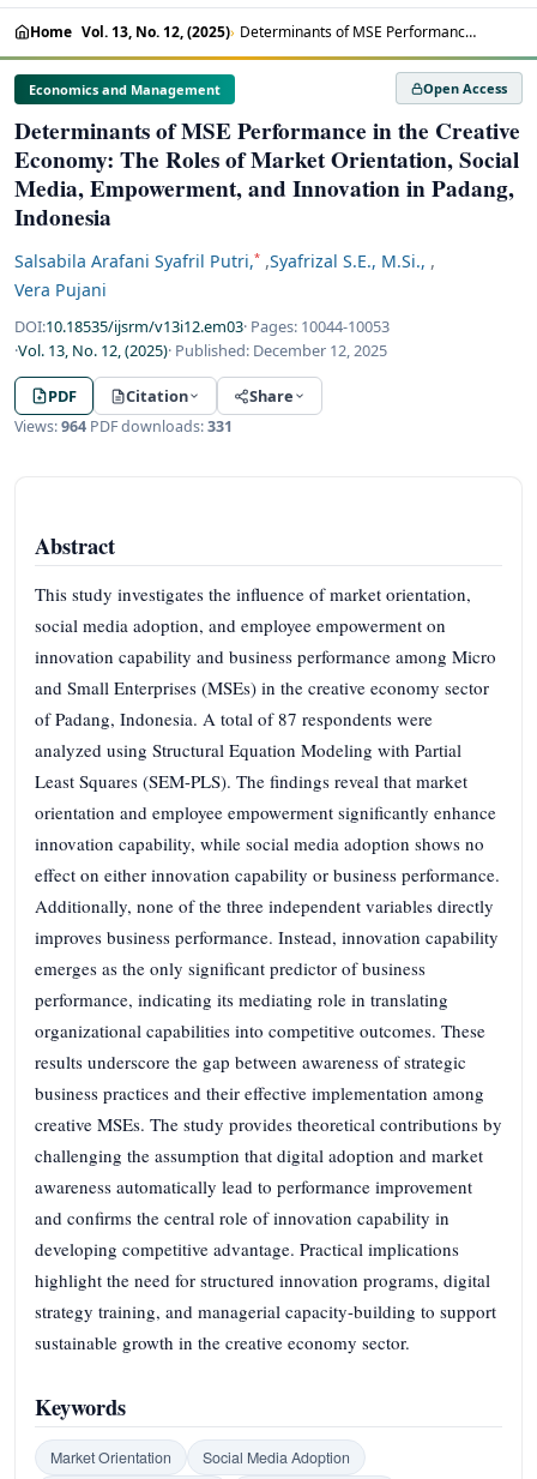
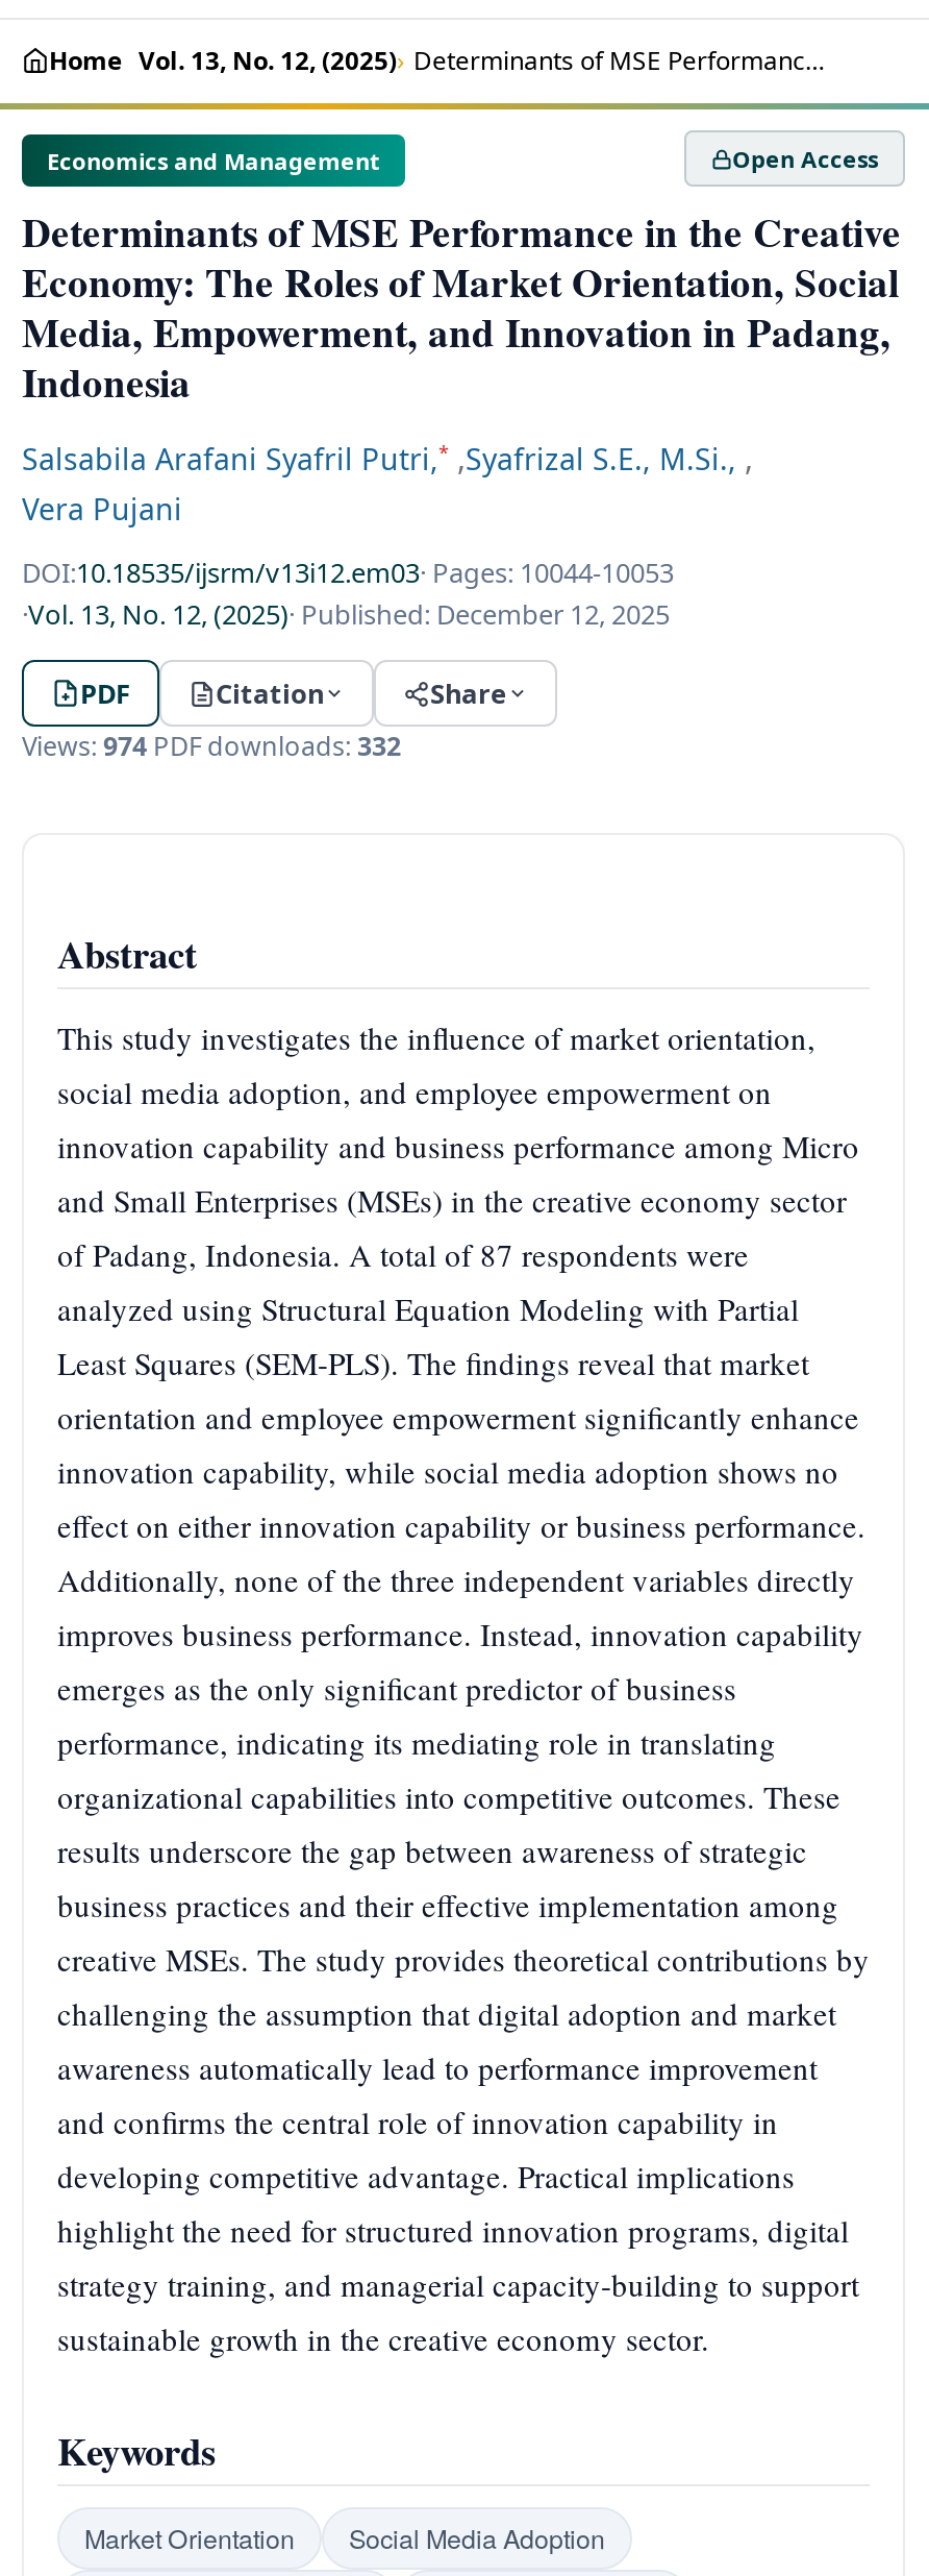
[14,416,233,437] Views: 964 PDF downloads: 331 -> [22,729,401,764] Views: 974 PDF downloads: 332

